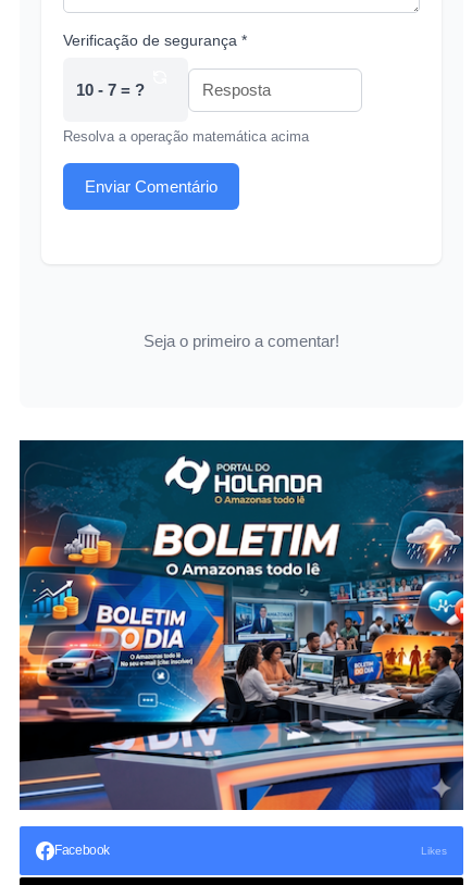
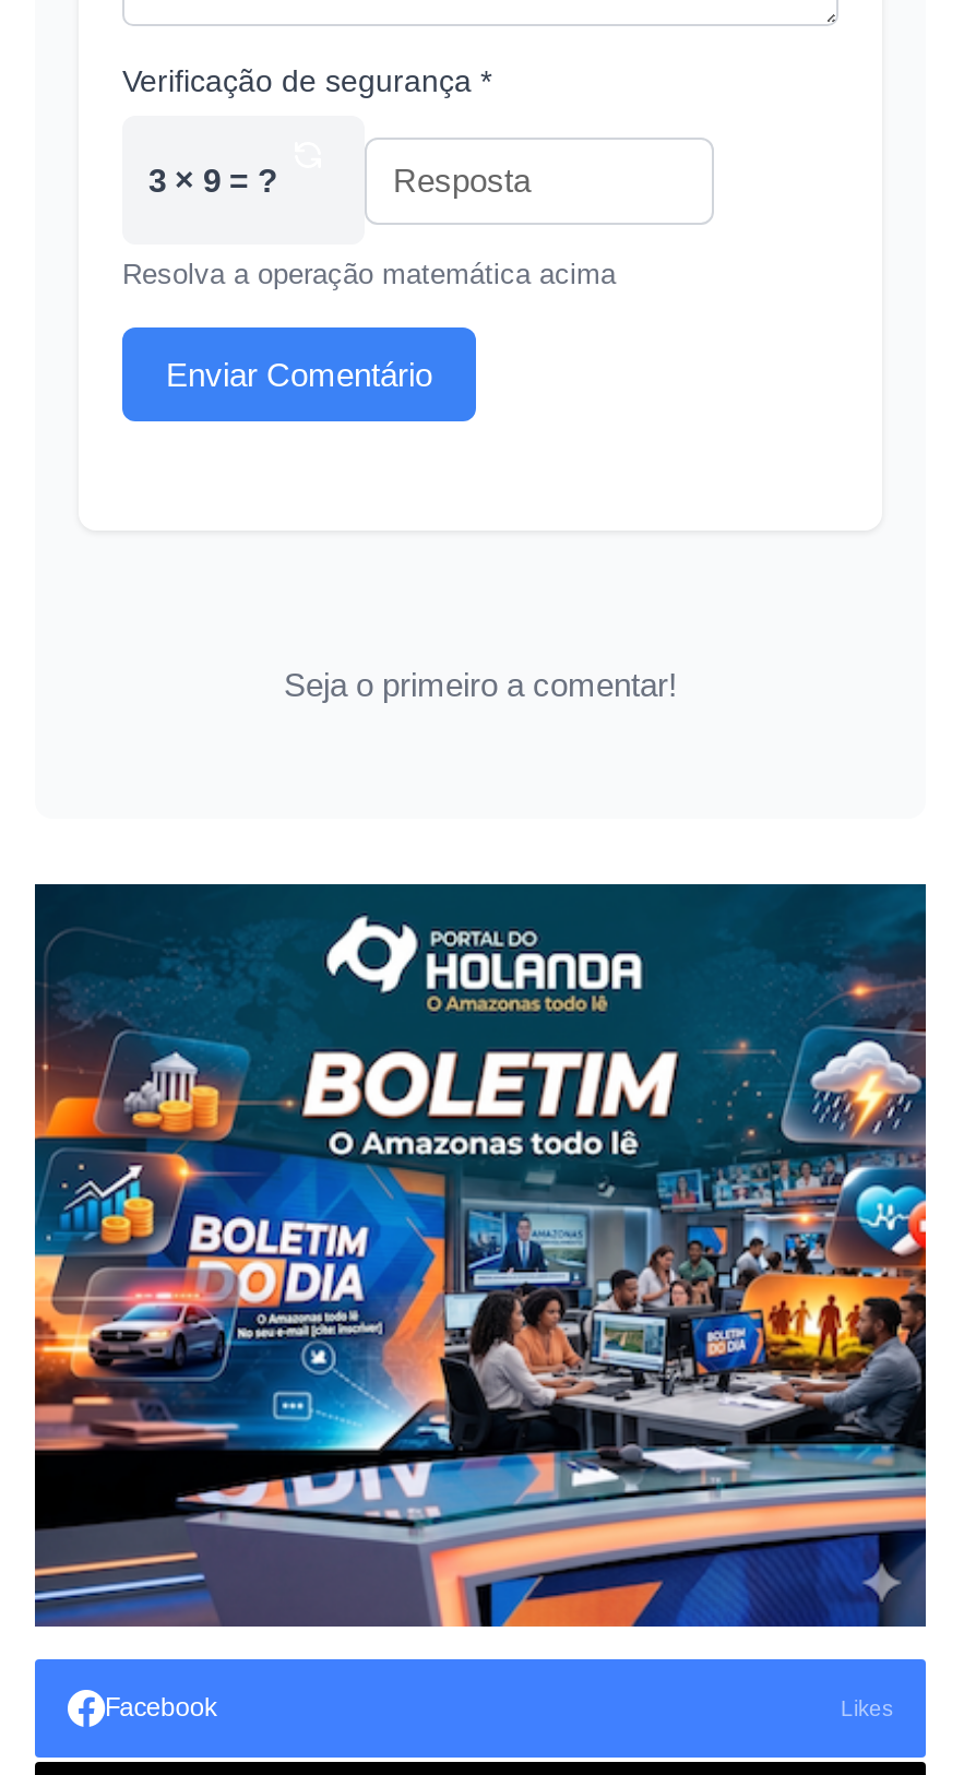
[76,80,145,99] 10 - 7 = ? -> [148,161,277,198] 3 × 9 = ?

